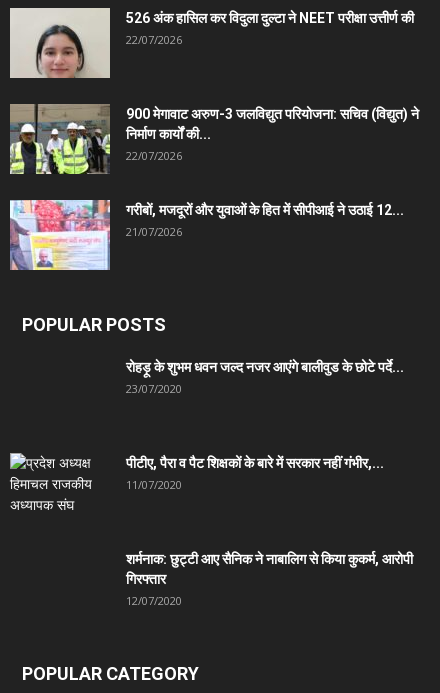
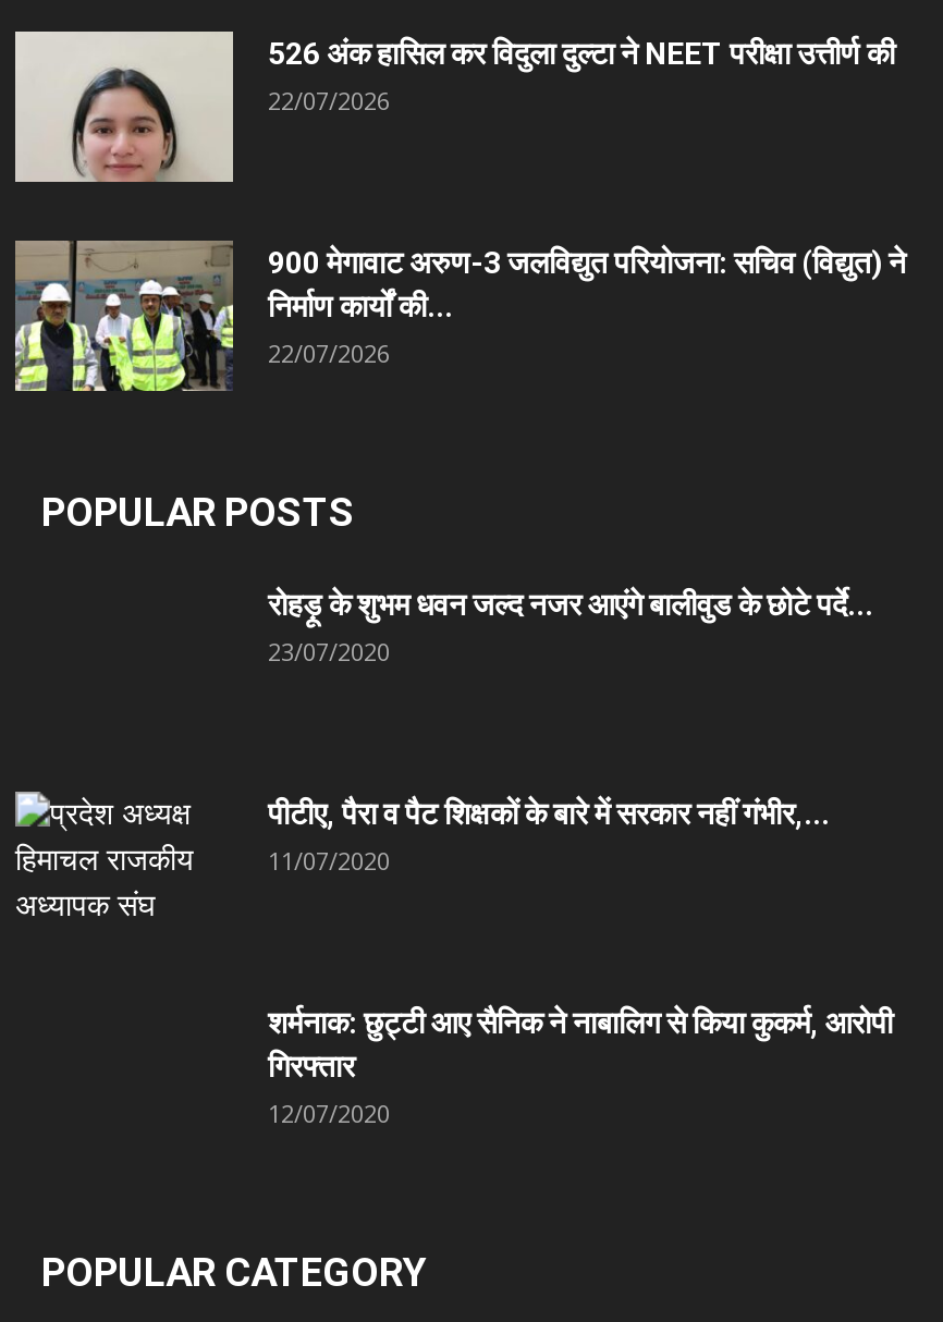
[9,199,404,271] [image] | गरीबों, मजदूरों और युवाओं के हित में सीपीआई ने उठाई 12... | 21/07/2026 -> none

